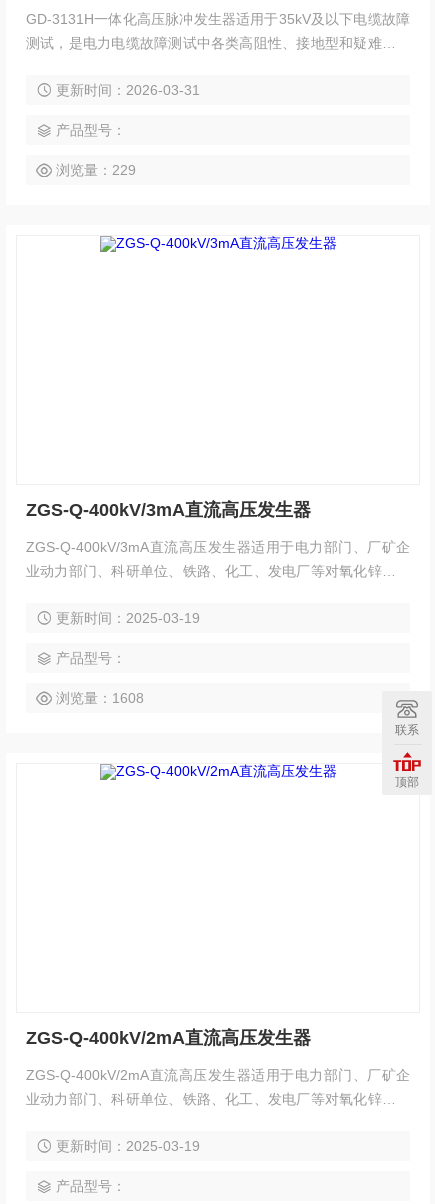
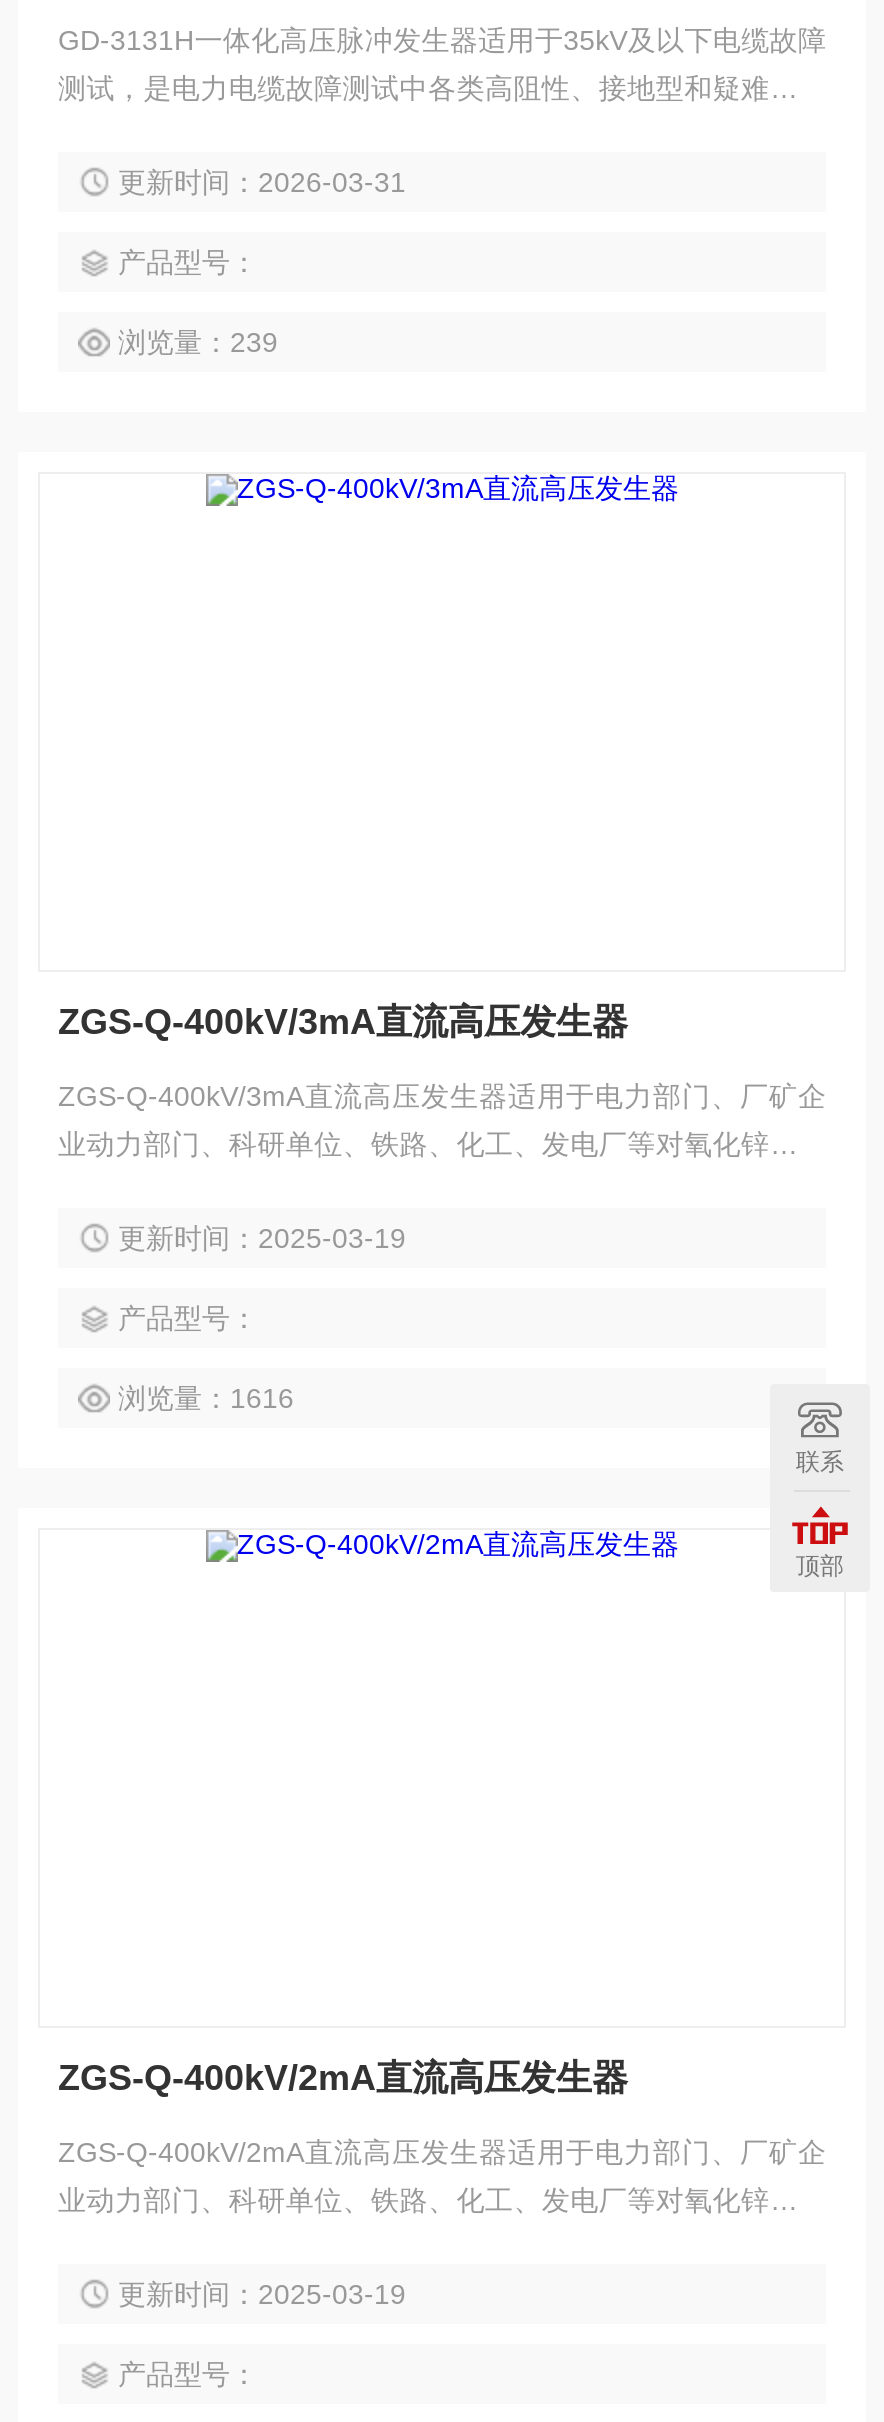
[56,162,136,178] 浏览量：229 -> [118,326,278,358] 浏览量：239
[56,690,144,706] 浏览量：1608 -> [118,1382,294,1414] 浏览量：1616

